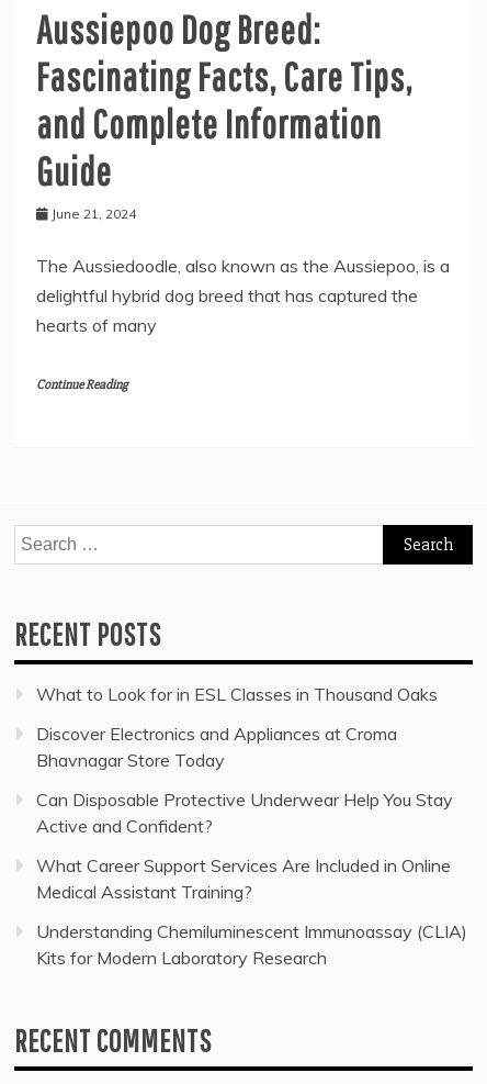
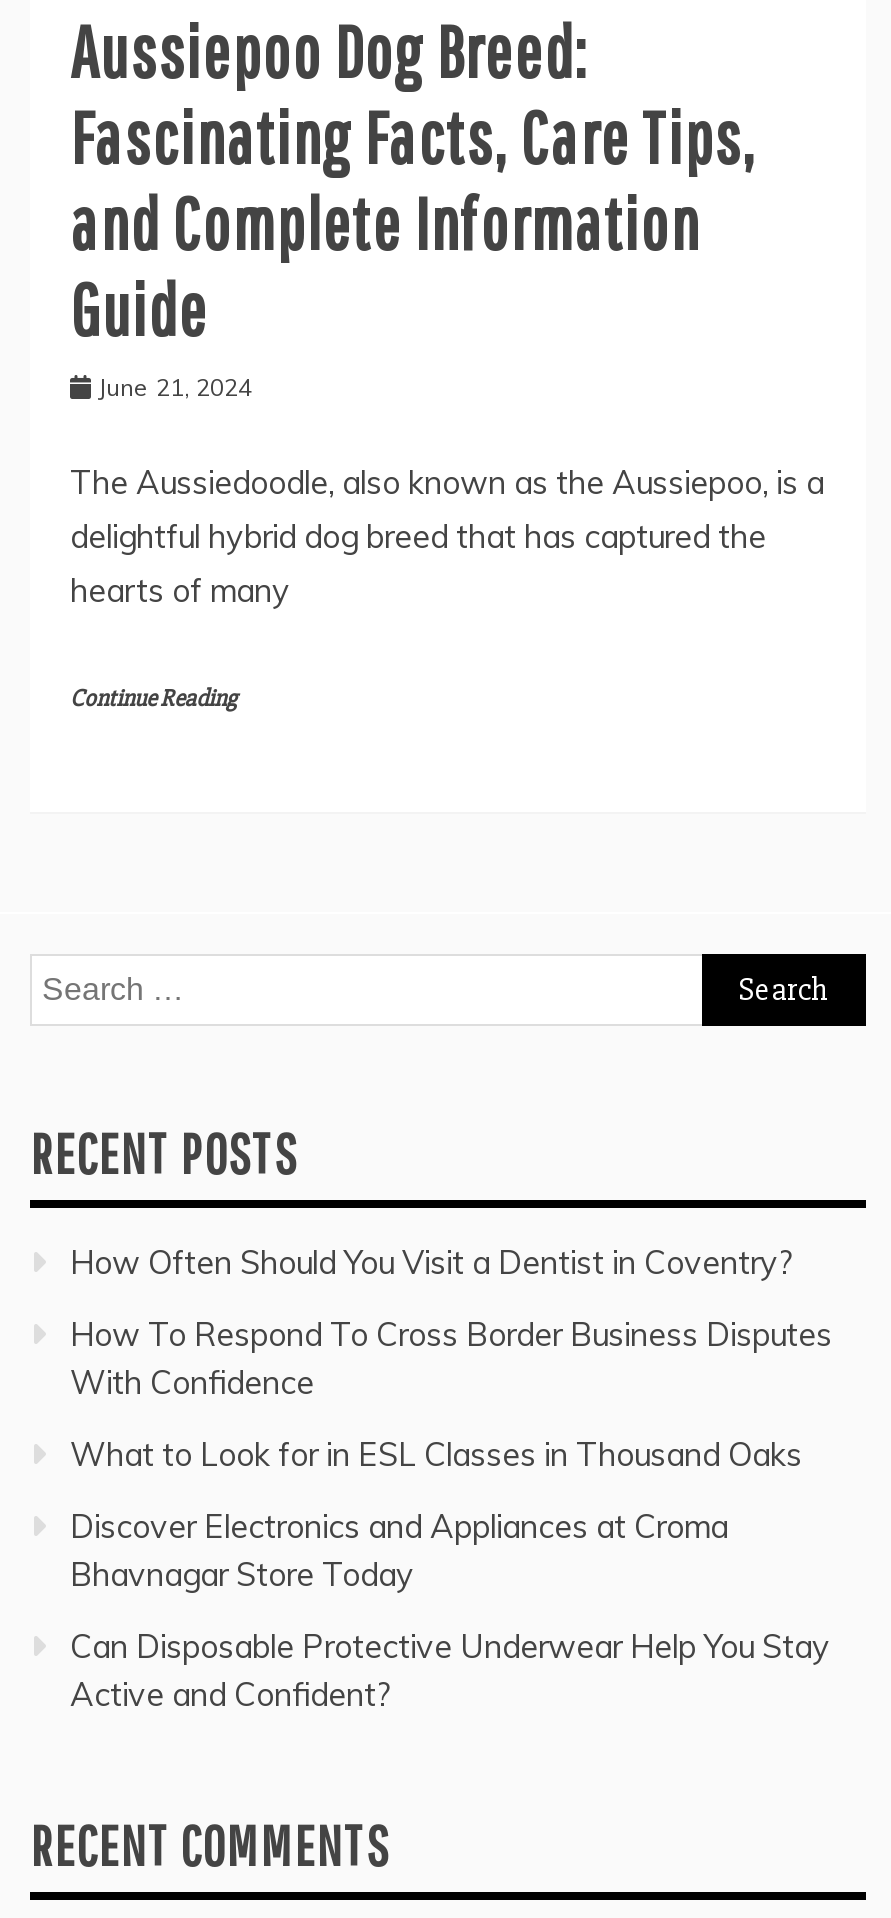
none -> [70,1242,832,1402] How Often Should You Visit a Dentist in Coventry? | How To Respond To Cross Border Business Disputes | With Confidence
moved [36,683,453,837] -> [70,1434,830,1714]: What to Look for in ESL Classes in Thousand Oaks | Discover Electronics and Appliances at Croma | Bhavnagar Store Today | Can Disposable Protective Underwear Help You Stay | Active and Confident?
[36,855,467,969] What Career Support Services Are Included in Online | Medical Assistant Training? | Understanding Chemiluminescent Immunoassay (CLIA) | Kits for Modern Laboratory Research -> none

